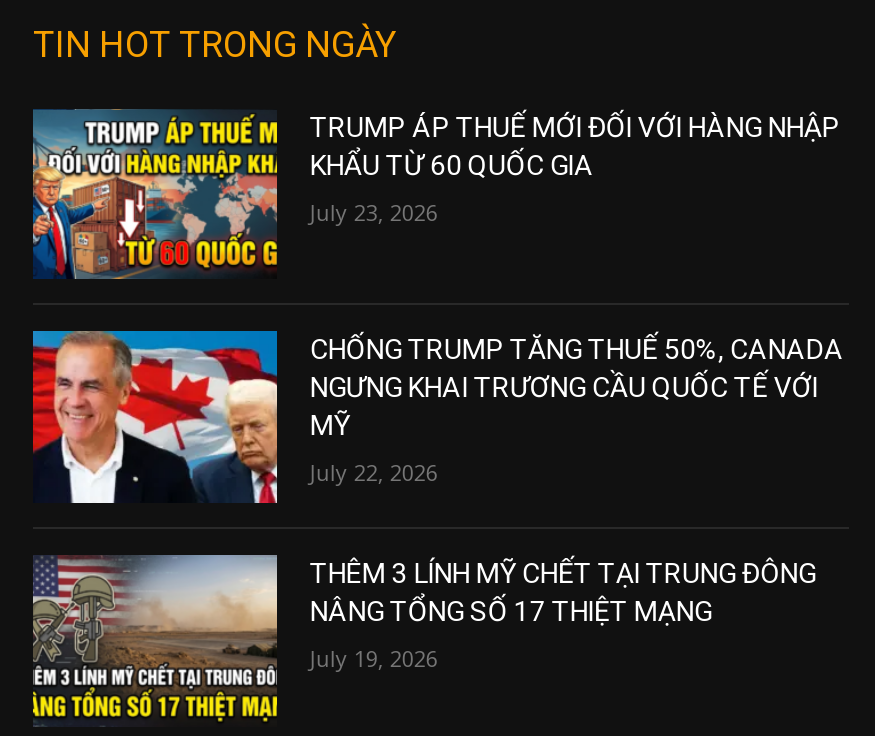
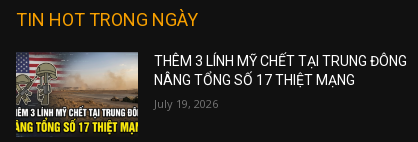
[31,109,840,281] [image] | TRUMP ÁP THUẾ MỚI ĐỐI VỚI HÀNG NHẬP | KHẨU TỪ 60 QUỐC GIA | July 23, 2026 -> none
[31,329,844,505] [image] | CHỐNG TRUMP TĂNG THUẾ 50%, CANADA | NGƯNG KHAI TRƯƠNG CẦU QUỐC TẾ VỚI | MỸ | July 22, 2026 -> none

